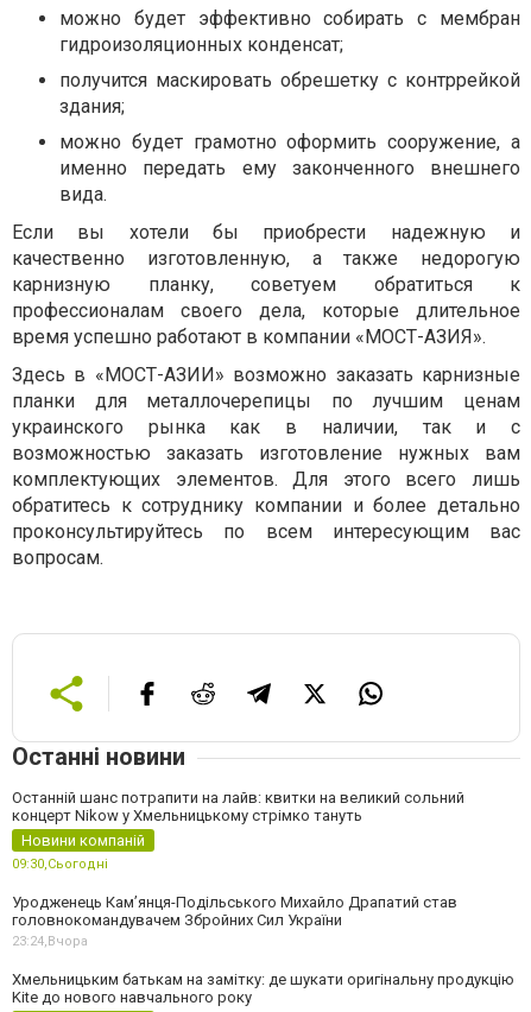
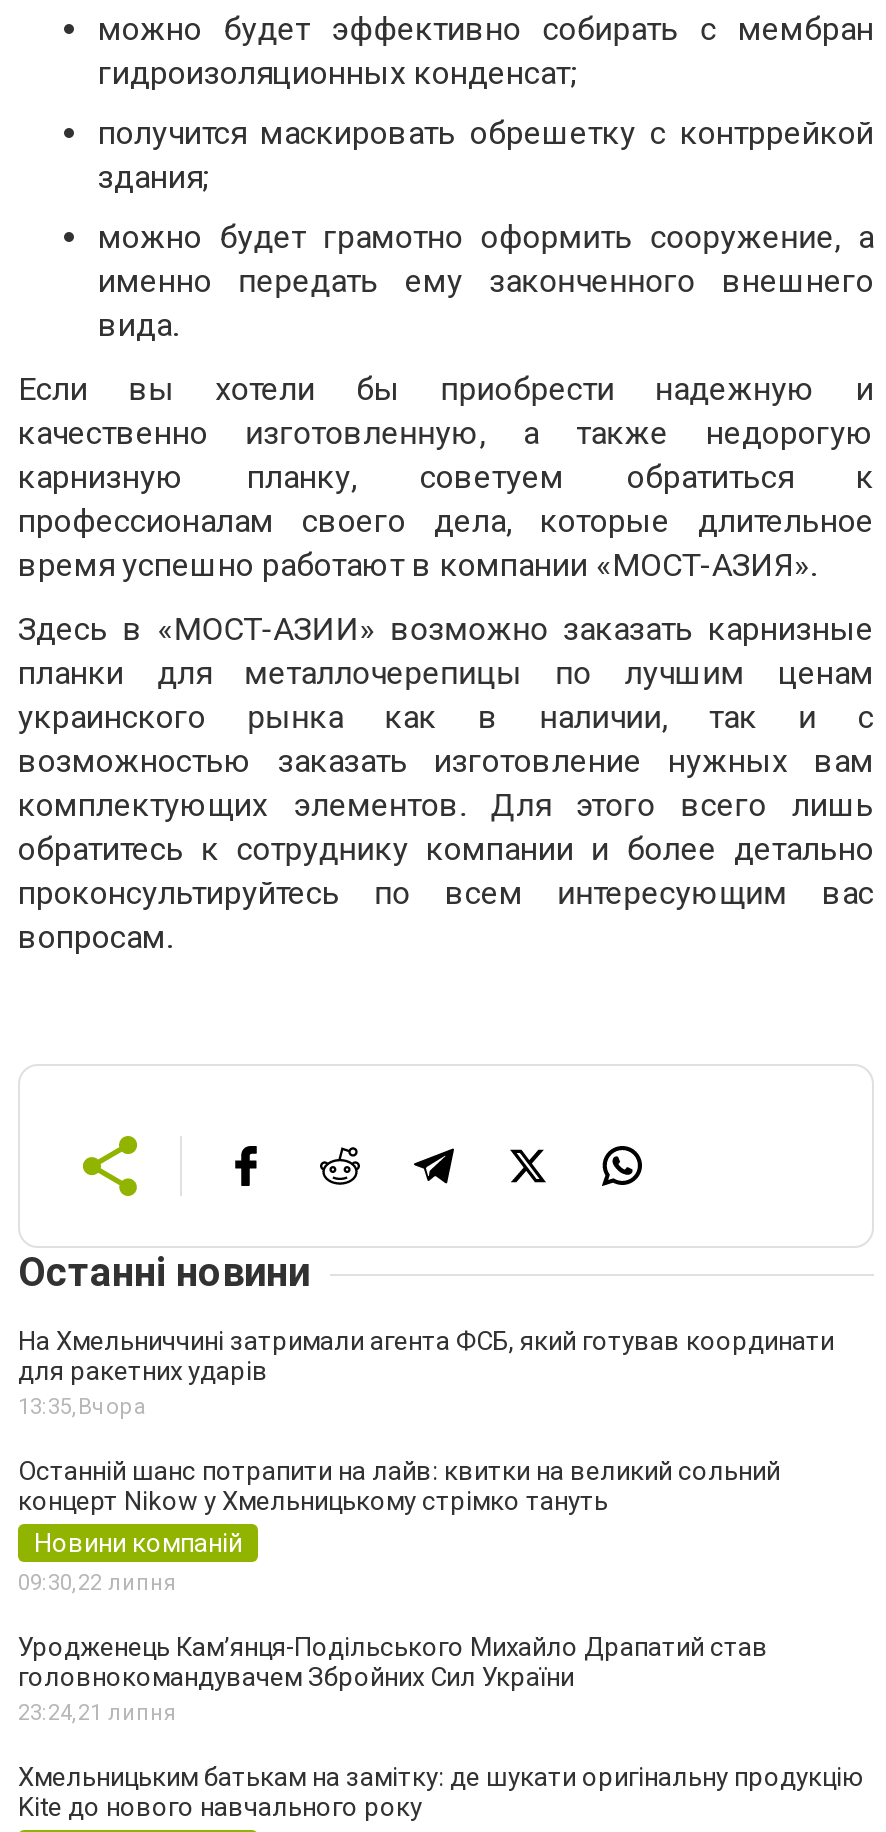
none -> [18,1326,834,1420] На Хмельниччині затримали агента ФСБ, який готував координати | для ракетних ударів | 13:35, Вчора
[12,856,108,872] 09:30,Сьогодні -> [18,1570,176,1596] 09:30,22 липня
[12,934,88,949] 23:24,Вчора -> [18,1700,176,1726] 23:24,21 липня

